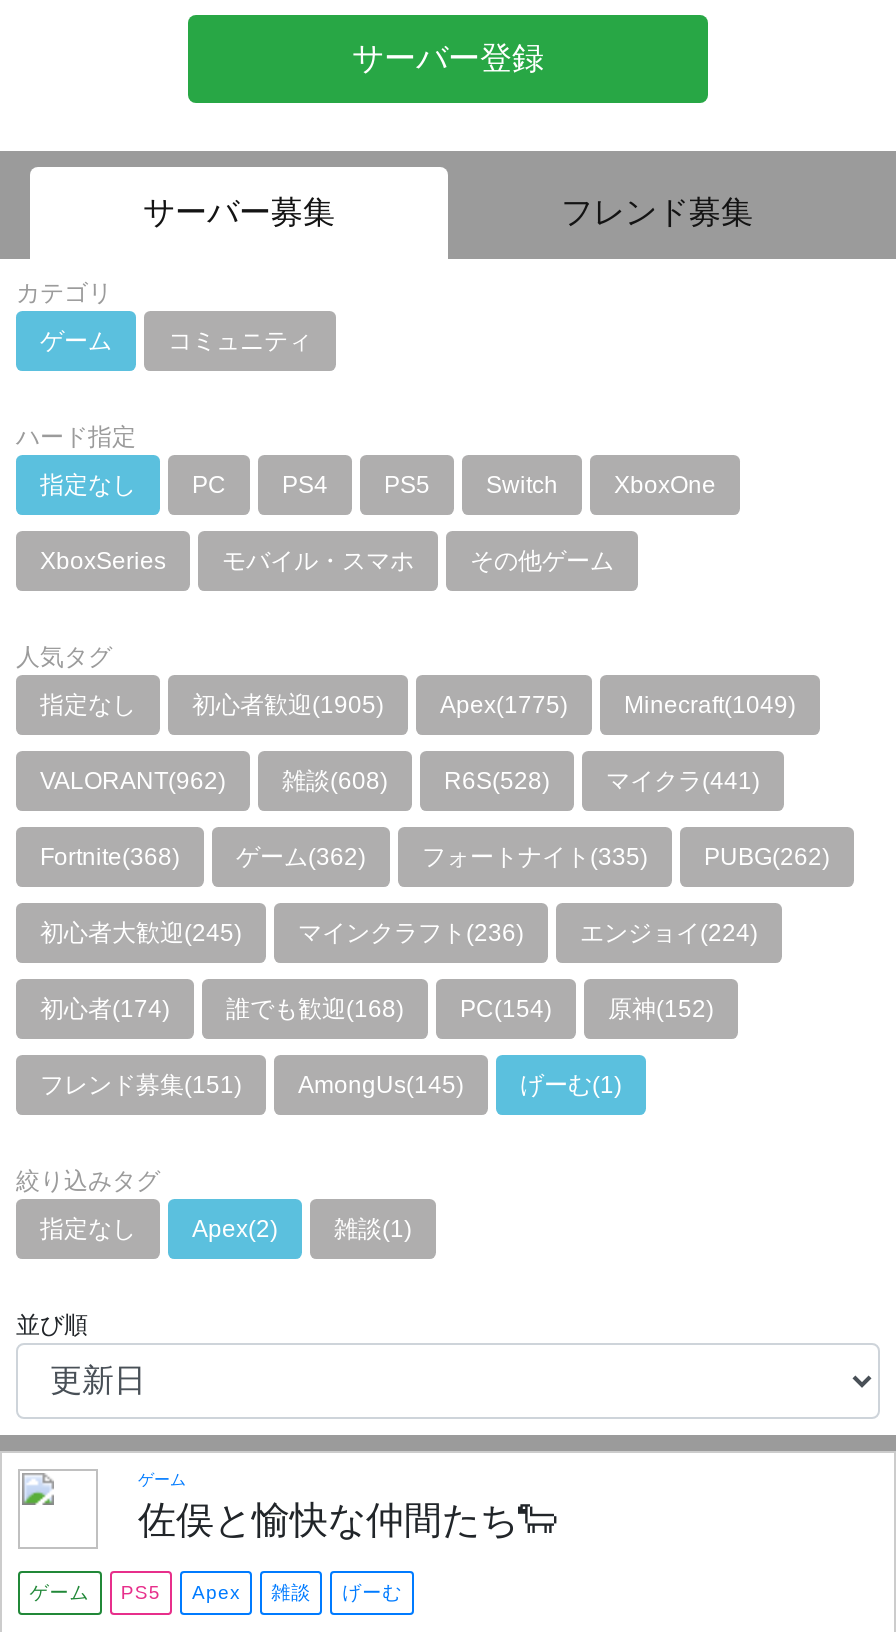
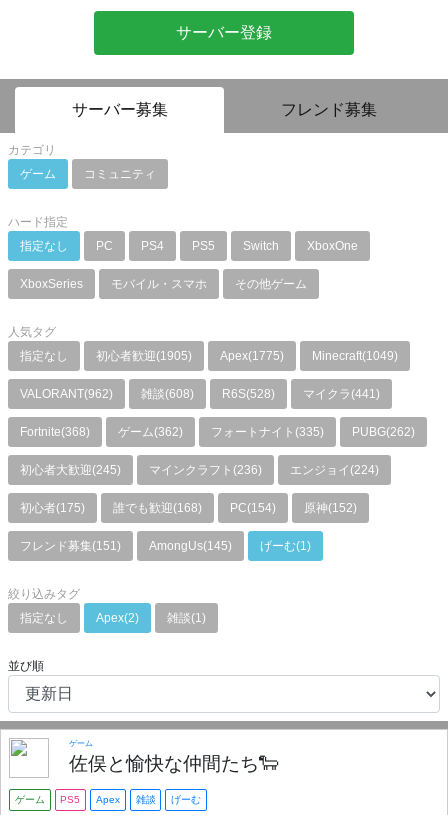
[40,995,714,1023] 初心者(174) 誰でも歓迎(168) PC(154) 原神(152) -> [20,501,357,515] 初心者(175) 誰でも歓迎(168) PC(154) 原神(152)

